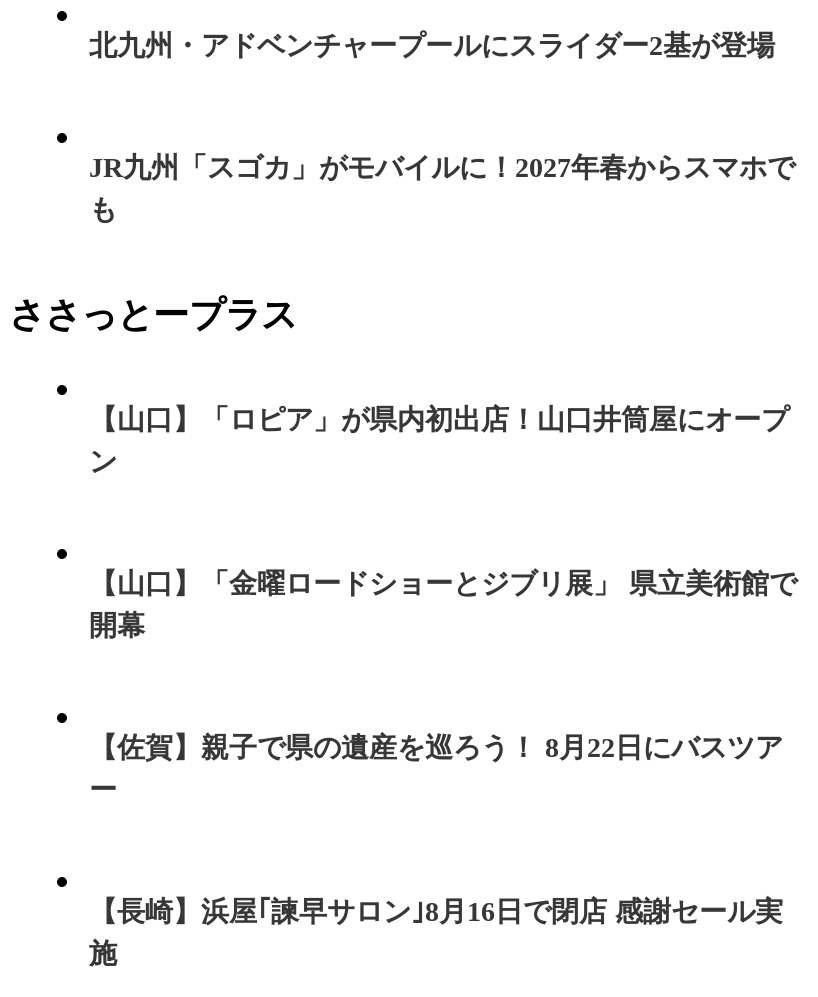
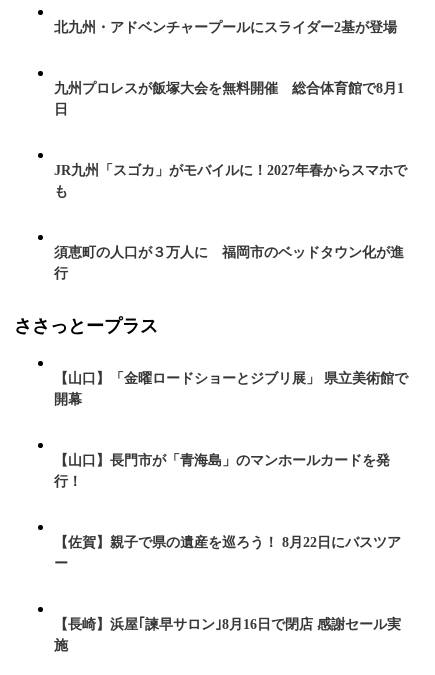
none -> [54,81,404,117] 九州プロレスが飯塚大会を無料開催 総合体育館で8月1 | 日
none -> [54,245,404,281] 須恵町の人口が３万人に 福岡市のベッドタウン化が進 | 行
[89,405,789,477] 【山口】「ロピア」が県内初出店！山口井筒屋にオープ | ン -> none
none -> [54,453,390,489] 【山口】長門市が「青海島」のマンホールカードを発 | 行！

